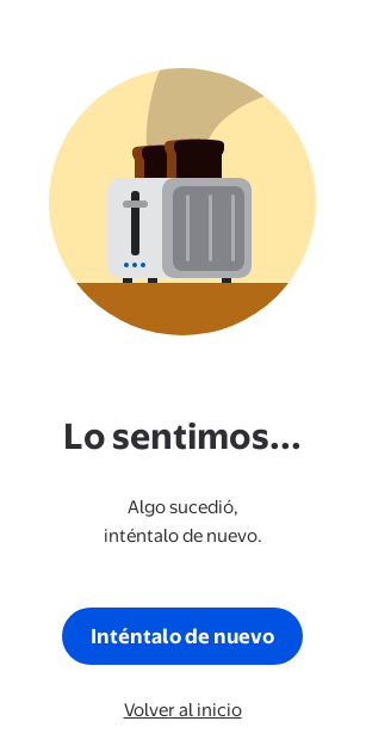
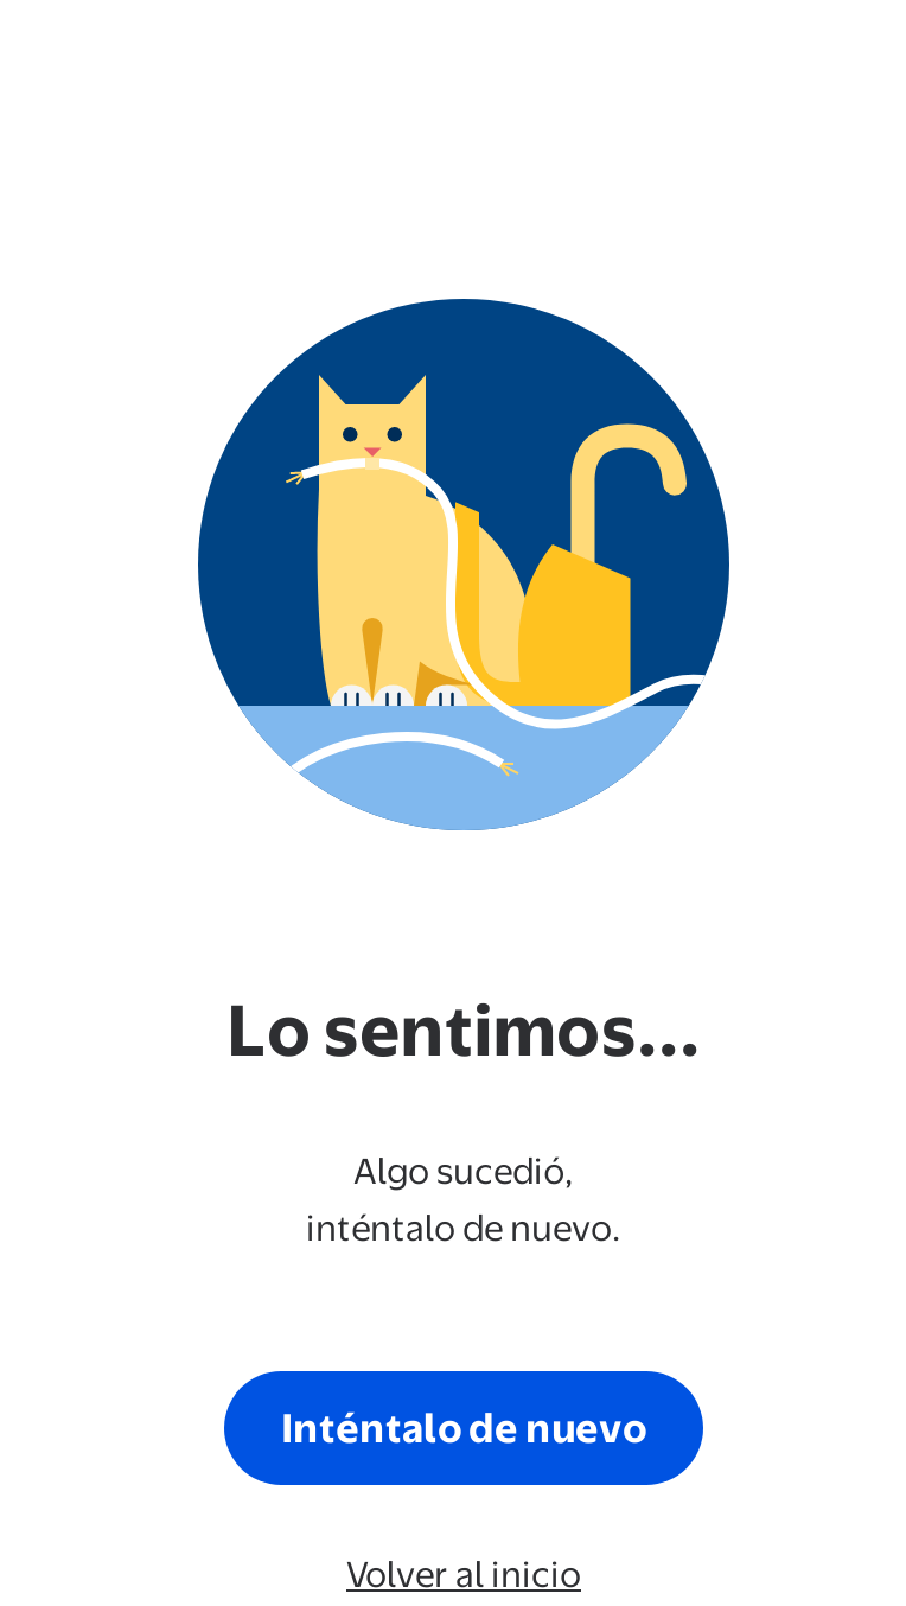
[49,68,316,337] [image] -> [196,297,732,833] [image]

